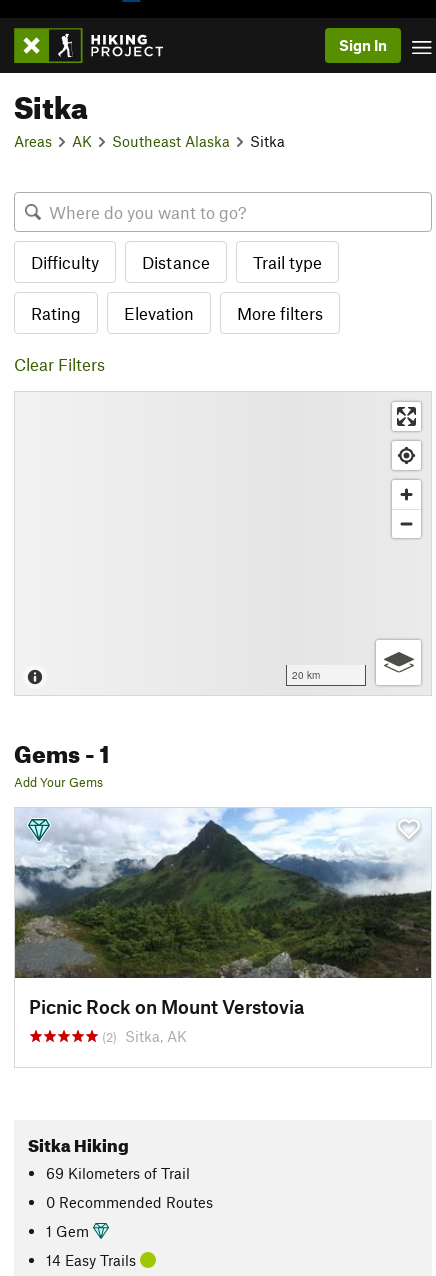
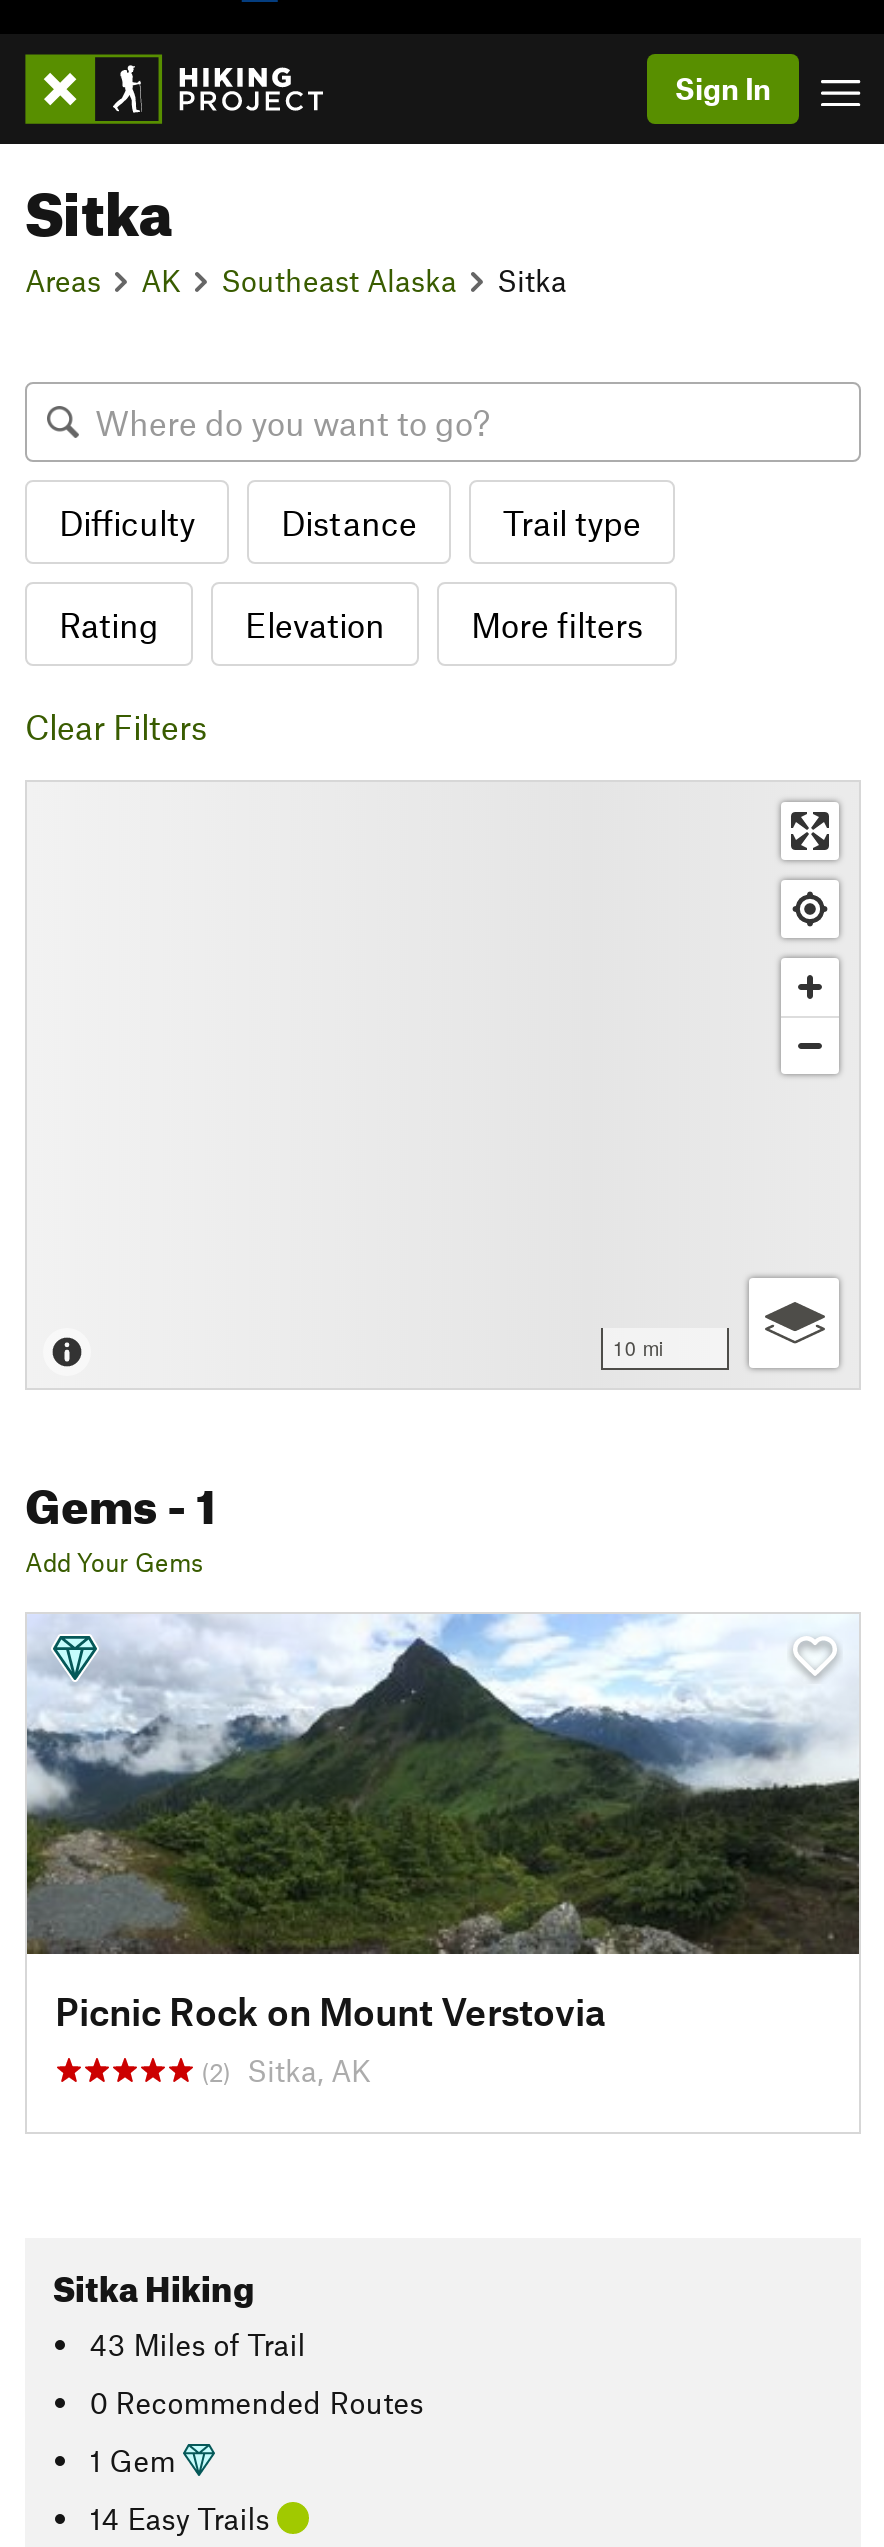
[292,668,320,682] 20 km -> [613,1334,663,1362] 10 mi
[46,1163,190,1181] 69 Kilometers of Trail -> [89,2325,305,2361] 43 Miles of Trail

